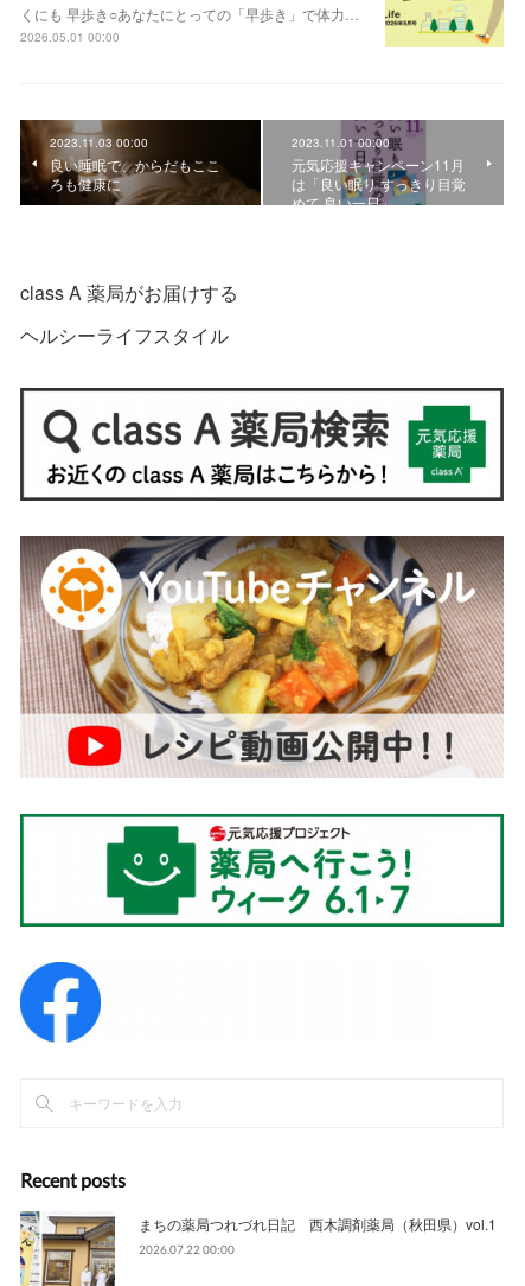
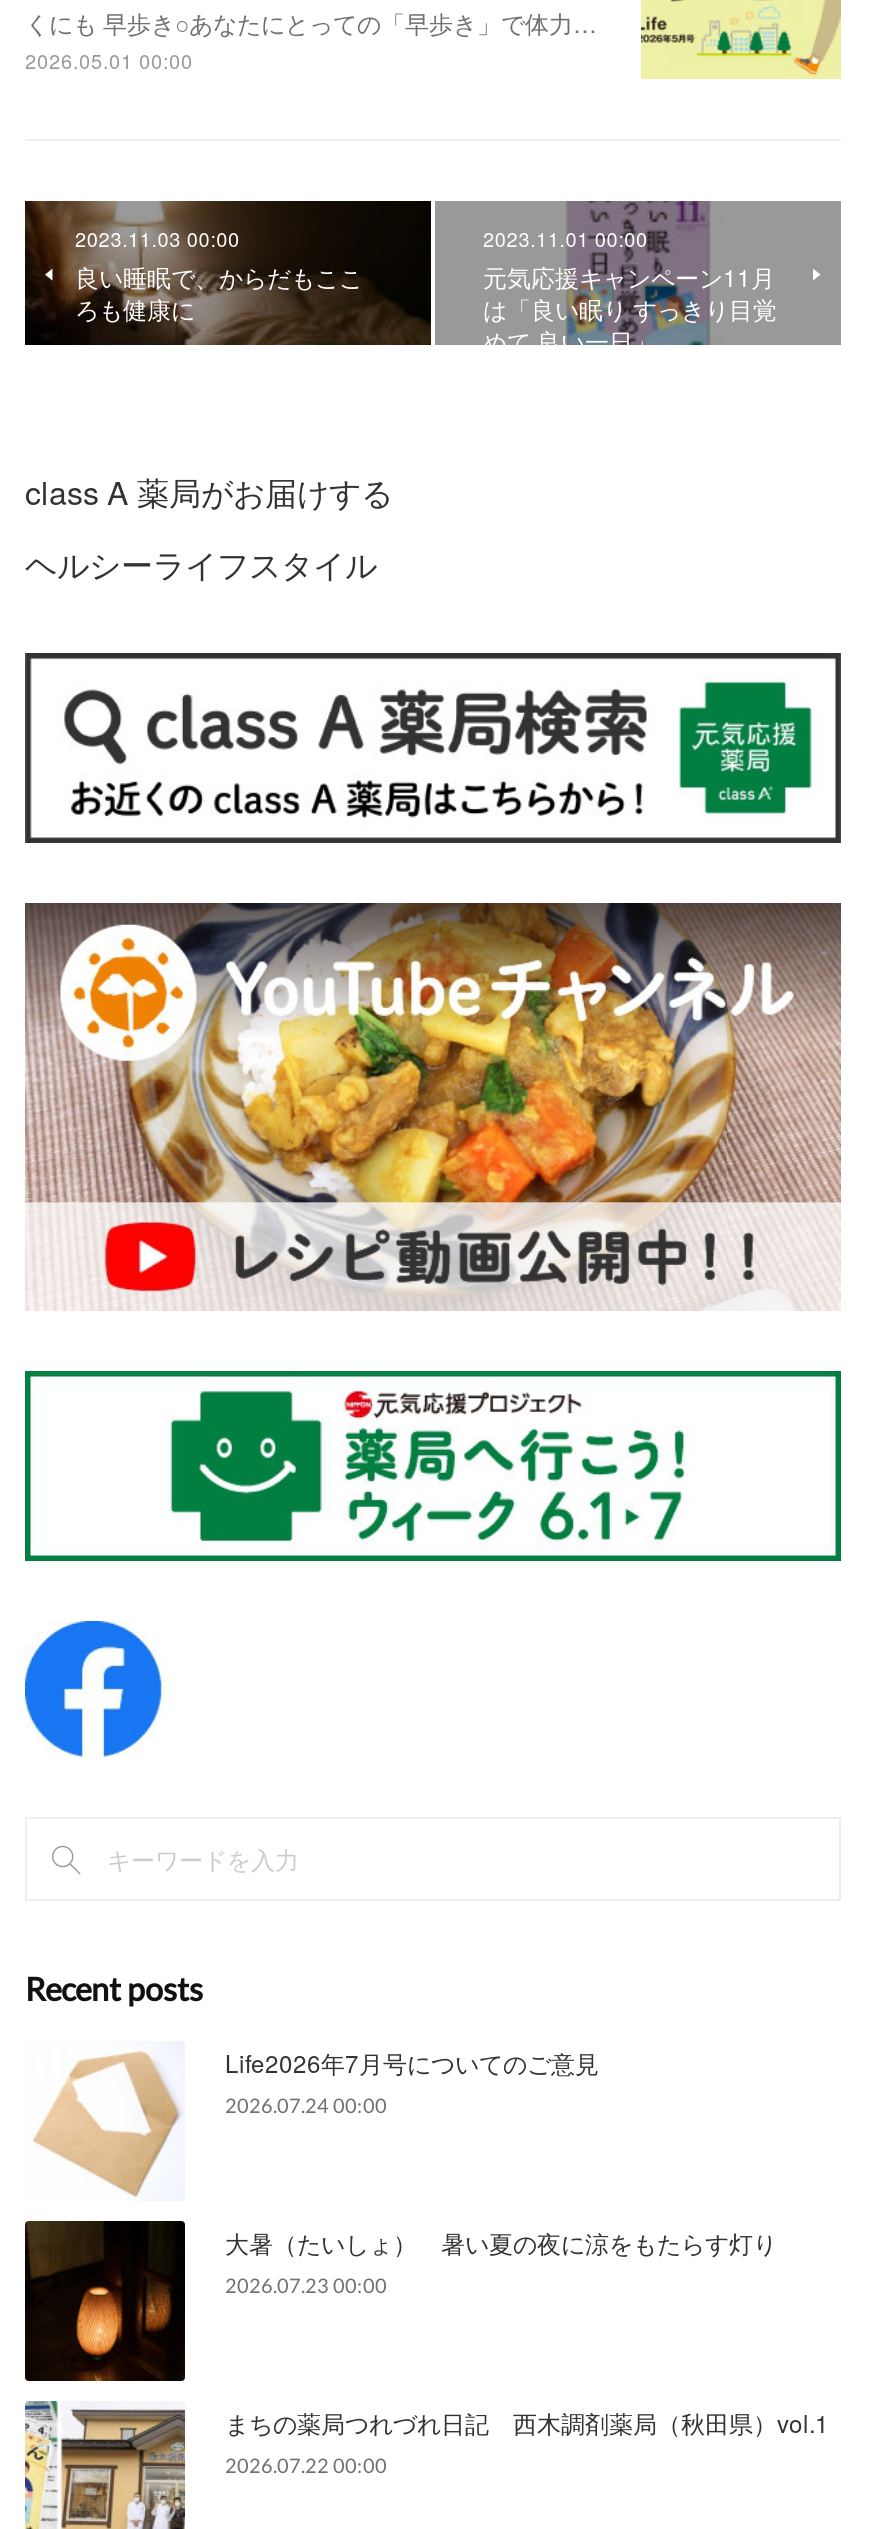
none -> [23,2218,777,2382] [image] | 大暑（たいしょ） 暑い夏の夜に涼をもたらす灯り | 2026.07.23 00:00
none -> [25,2042,599,2196] [image] | Life2026年7月号についてのご意見 | 2026.07.24 00:00

